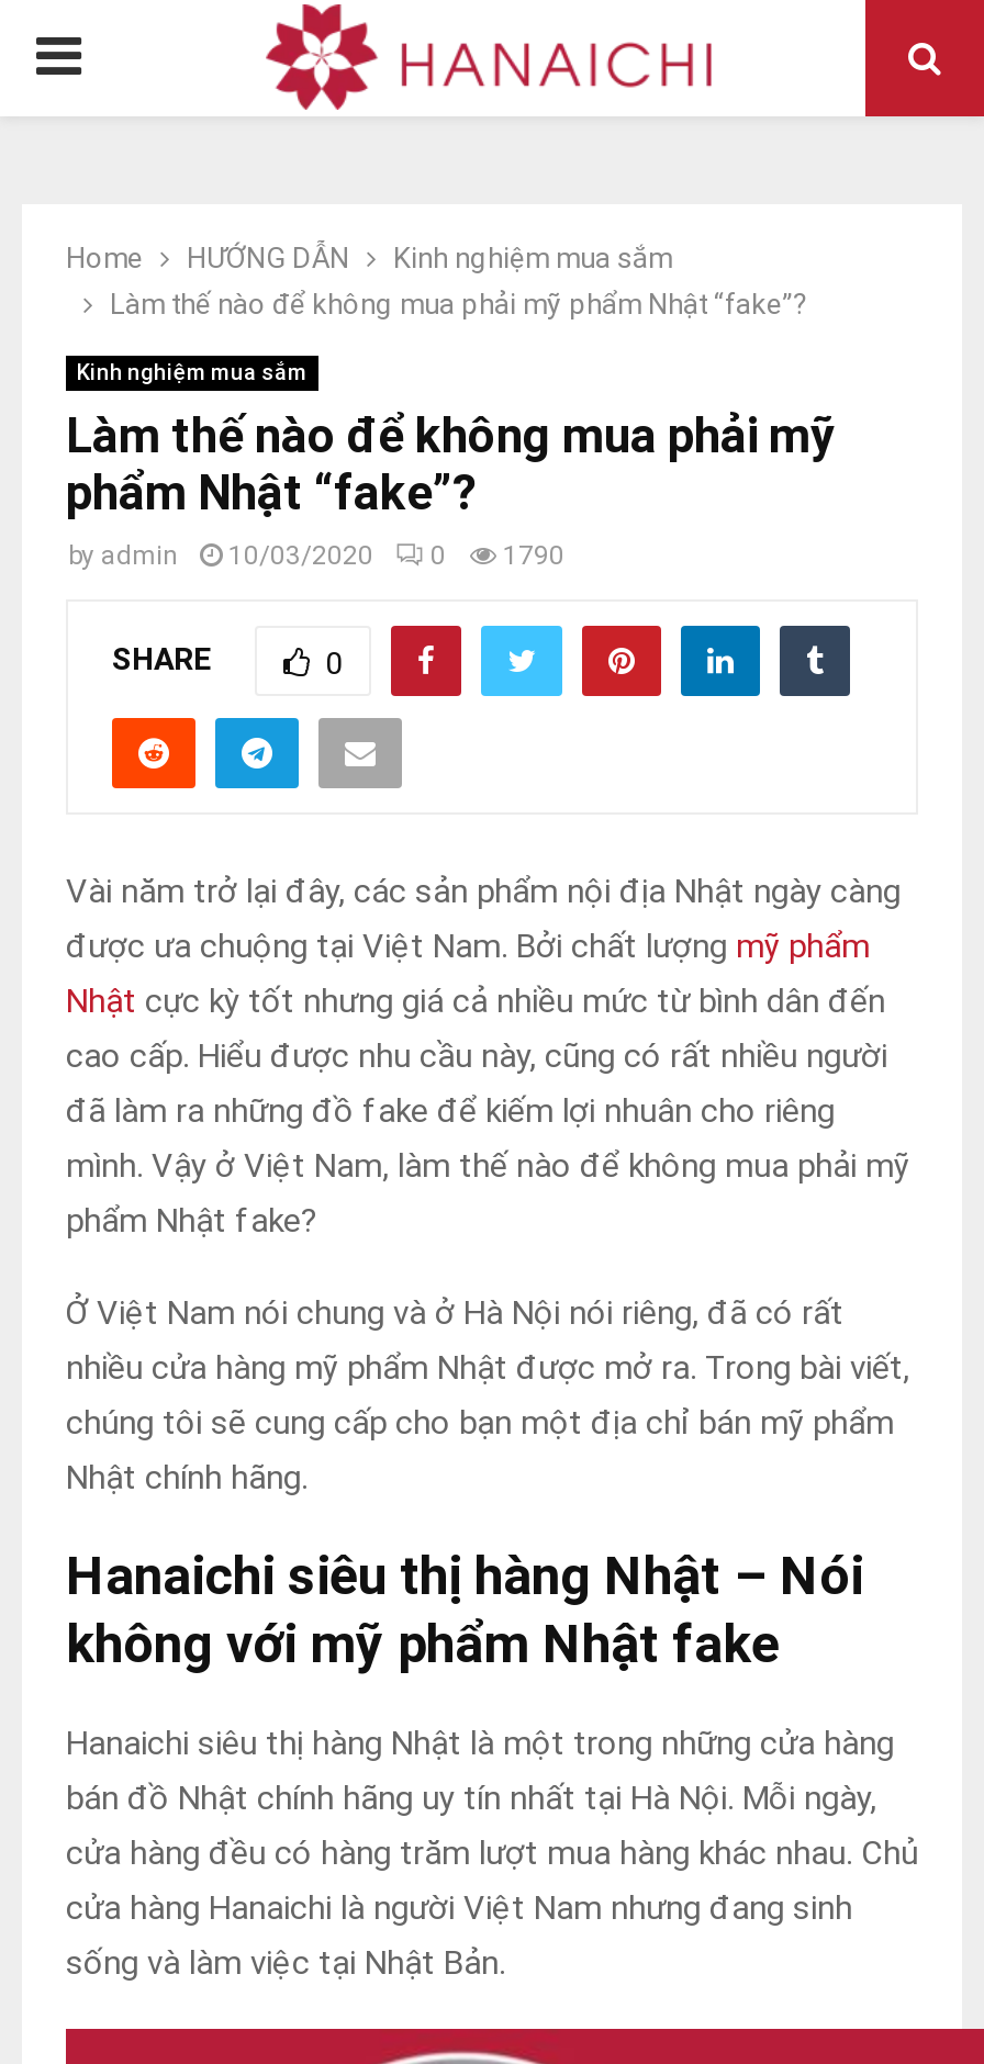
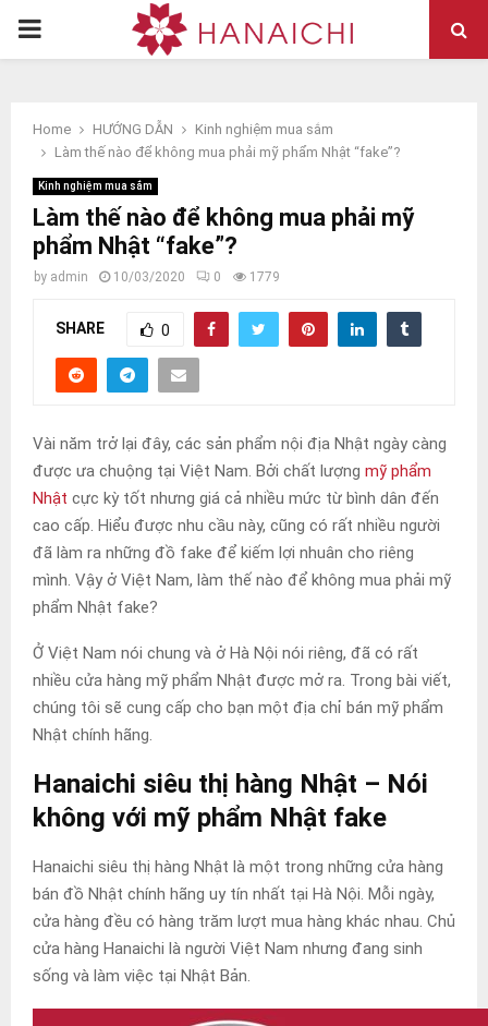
[68,540,564,571] by admin 10/03/2020 0 1790 -> [34,269,280,285] by admin 10/03/2020 0 1779

